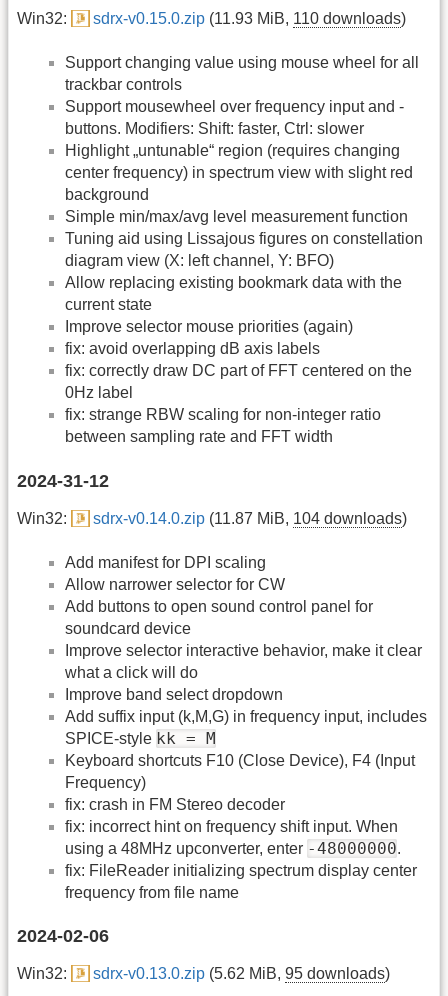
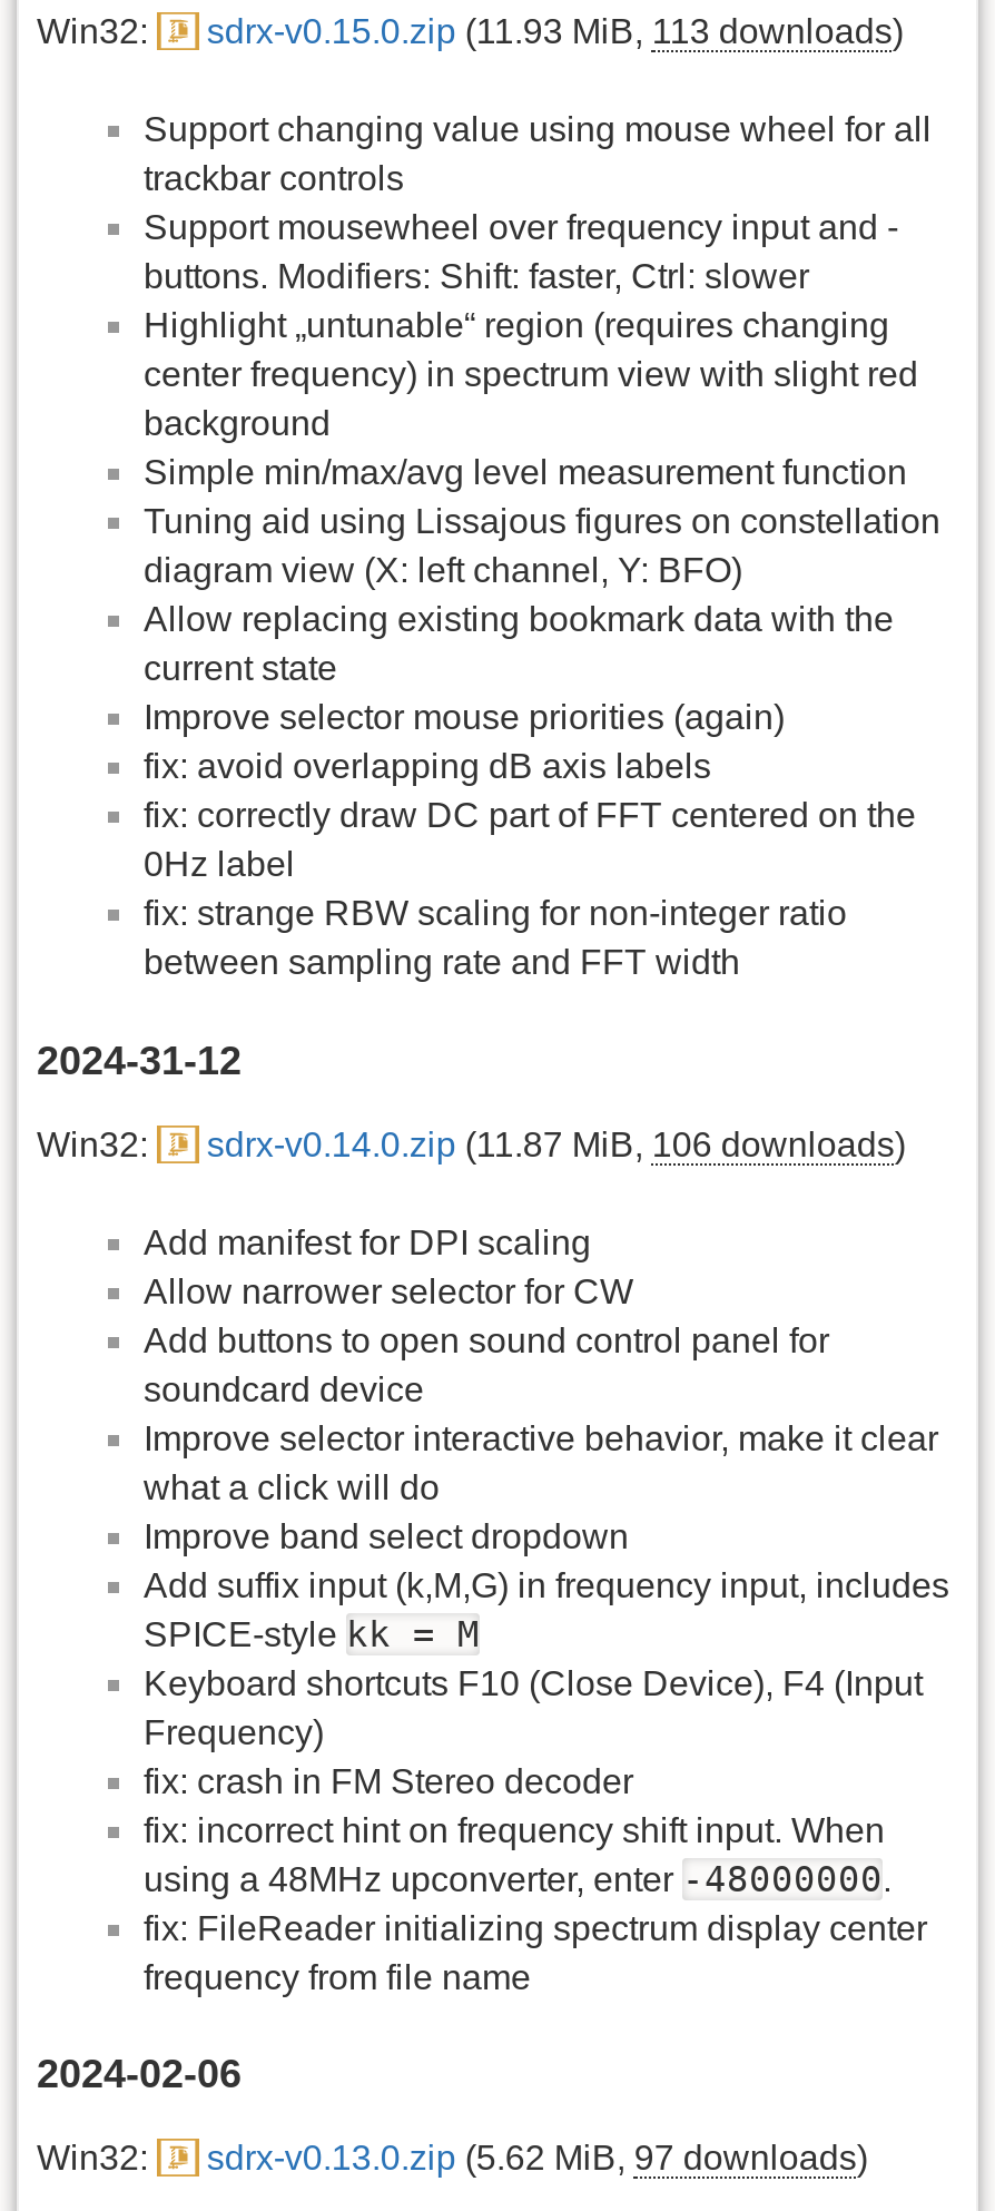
[93,10,406,27] sdrx-v0.15.0.zip (11.93 MiB, 110 downloads) -> [207,12,904,50] sdrx-v0.15.0.zip (11.93 MiB, 113 downloads)
[93,510,407,527] sdrx-v0.14.0.zip (11.87 MiB, 104 downloads) -> [207,1125,906,1163] sdrx-v0.14.0.zip (11.87 MiB, 106 downloads)
[93,965,390,982] sdrx-v0.13.0.zip (5.62 MiB, 95 downloads) -> [207,2139,868,2177] sdrx-v0.13.0.zip (5.62 MiB, 97 downloads)

